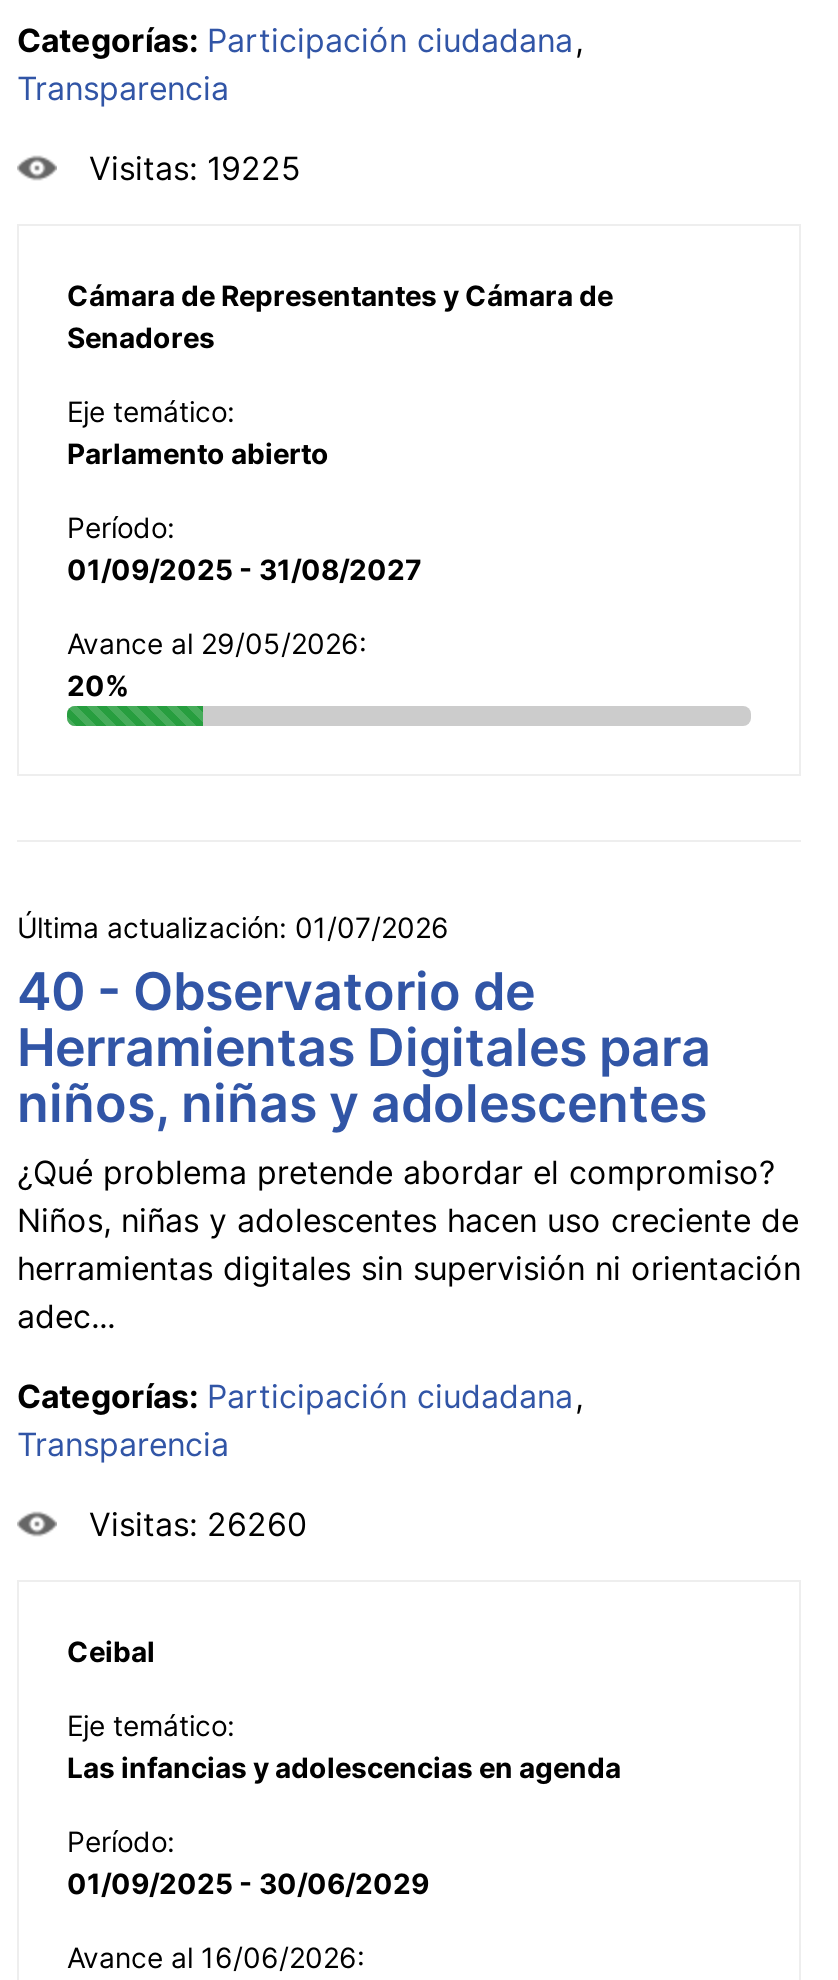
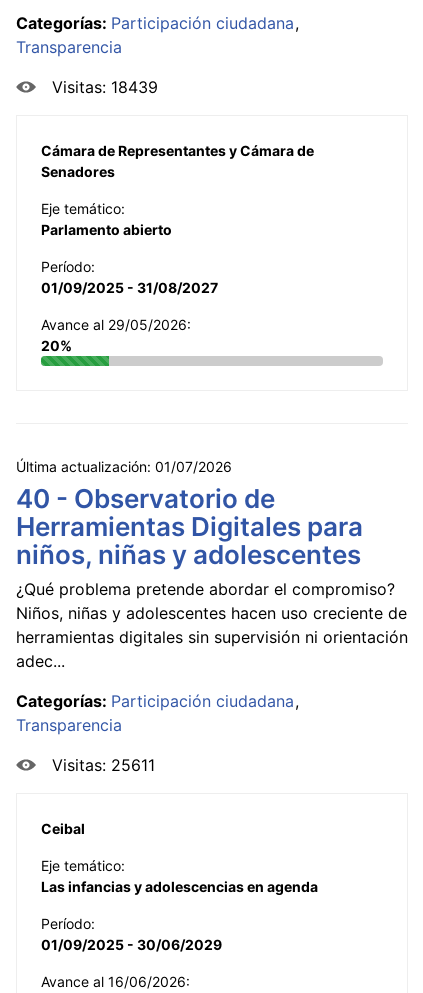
[89,148,301,188] Visitas: 19225 -> [52,77,158,97] Visitas: 18439
[89,1504,307,1544] Visitas: 26260 -> [52,755,155,775] Visitas: 25611

